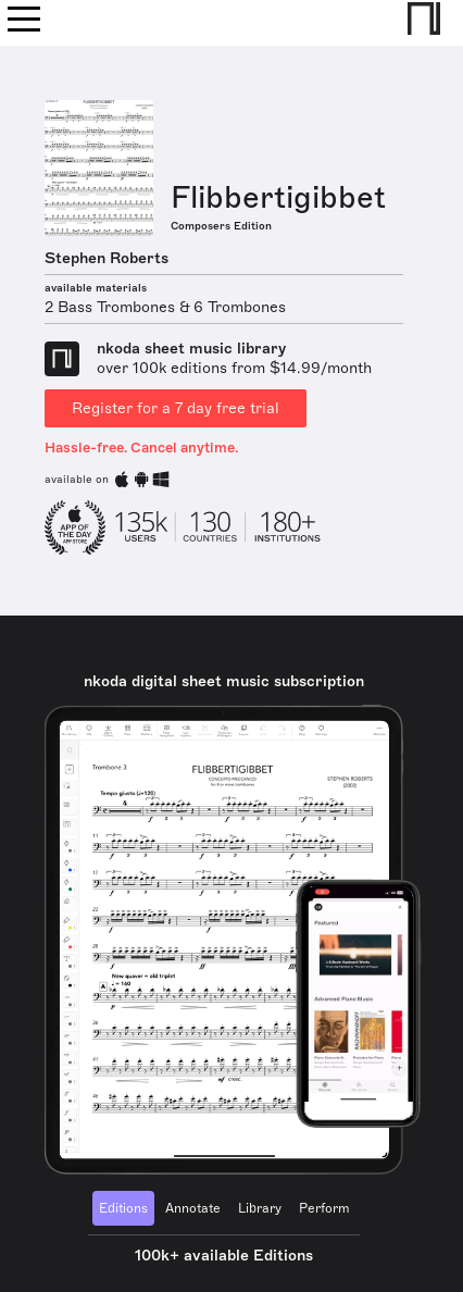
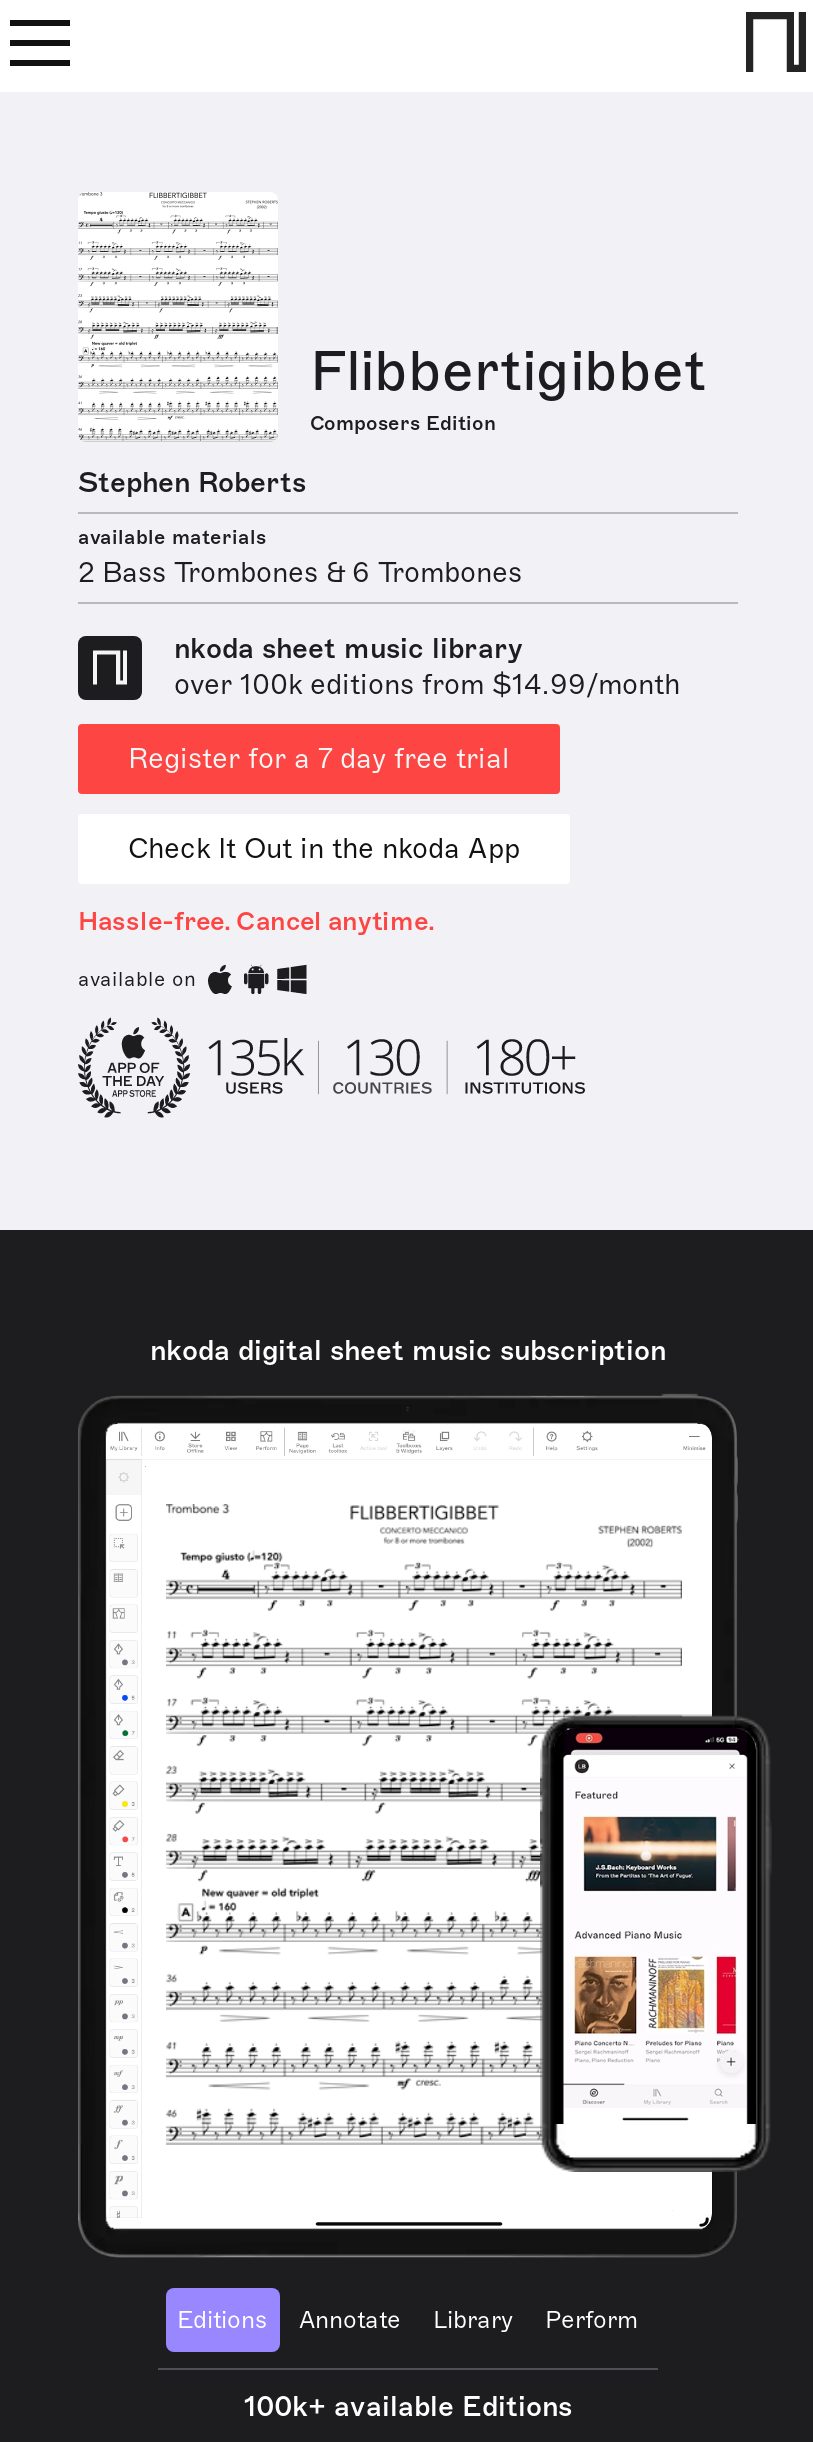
none -> [128,832,520,866] Check It Out in the nkoda App

